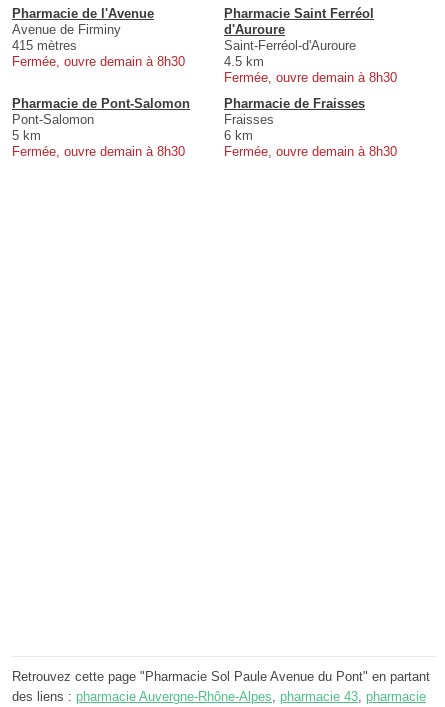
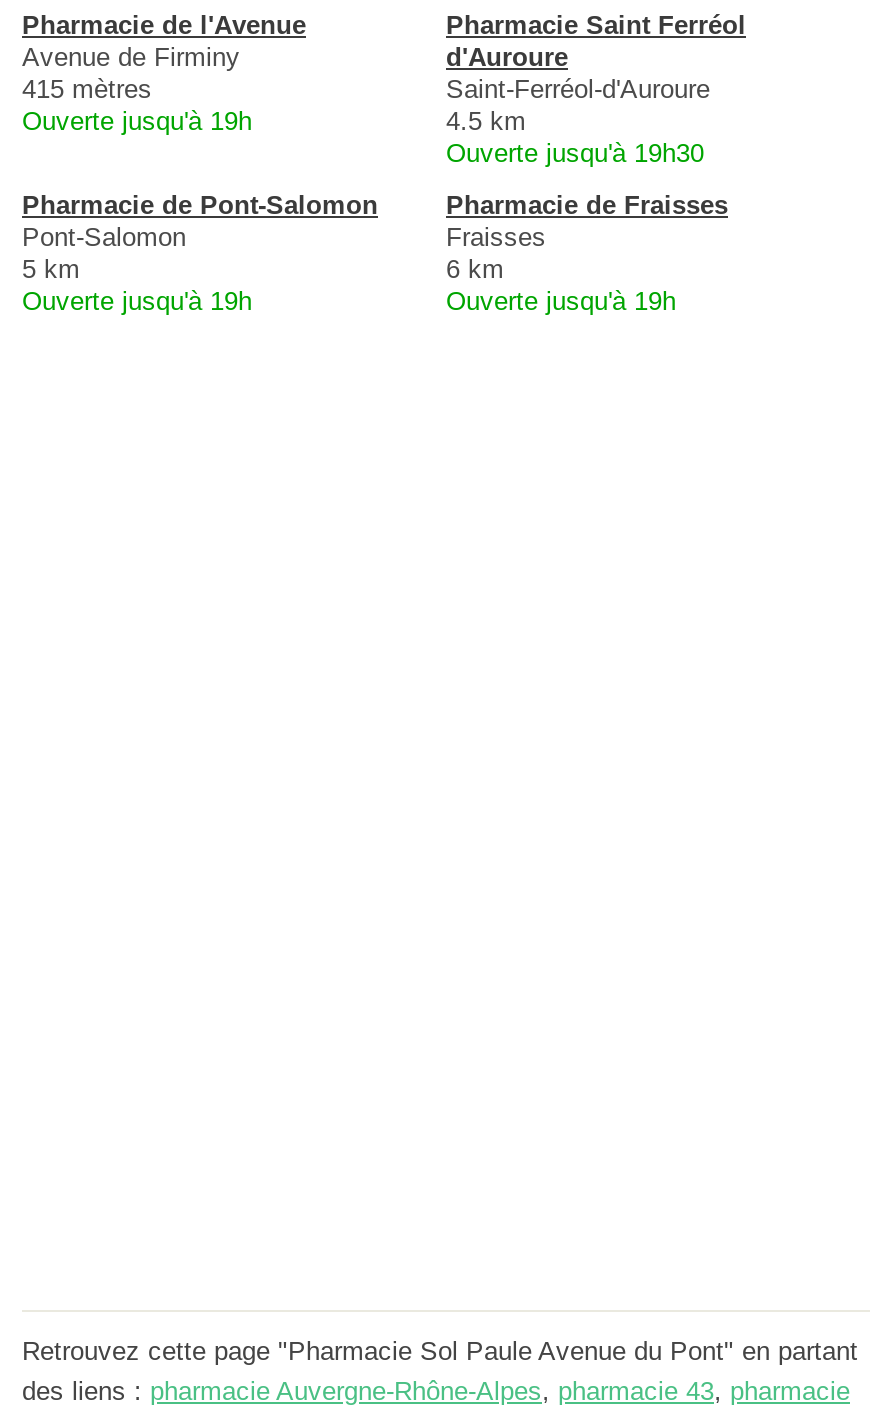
[12,54,185,69] Fermée, ouvre demain à 8h30 -> [22,106,252,136] Ouverte jusqu'à 19h
[224,70,397,85] Fermée, ouvre demain à 8h30 -> [446,138,704,168] Ouverte jusqu'à 19h30
[12,144,185,159] Fermée, ouvre demain à 8h30 -> [22,286,252,316] Ouverte jusqu'à 19h
[224,144,397,159] Fermée, ouvre demain à 8h30 -> [446,286,676,316] Ouverte jusqu'à 19h

